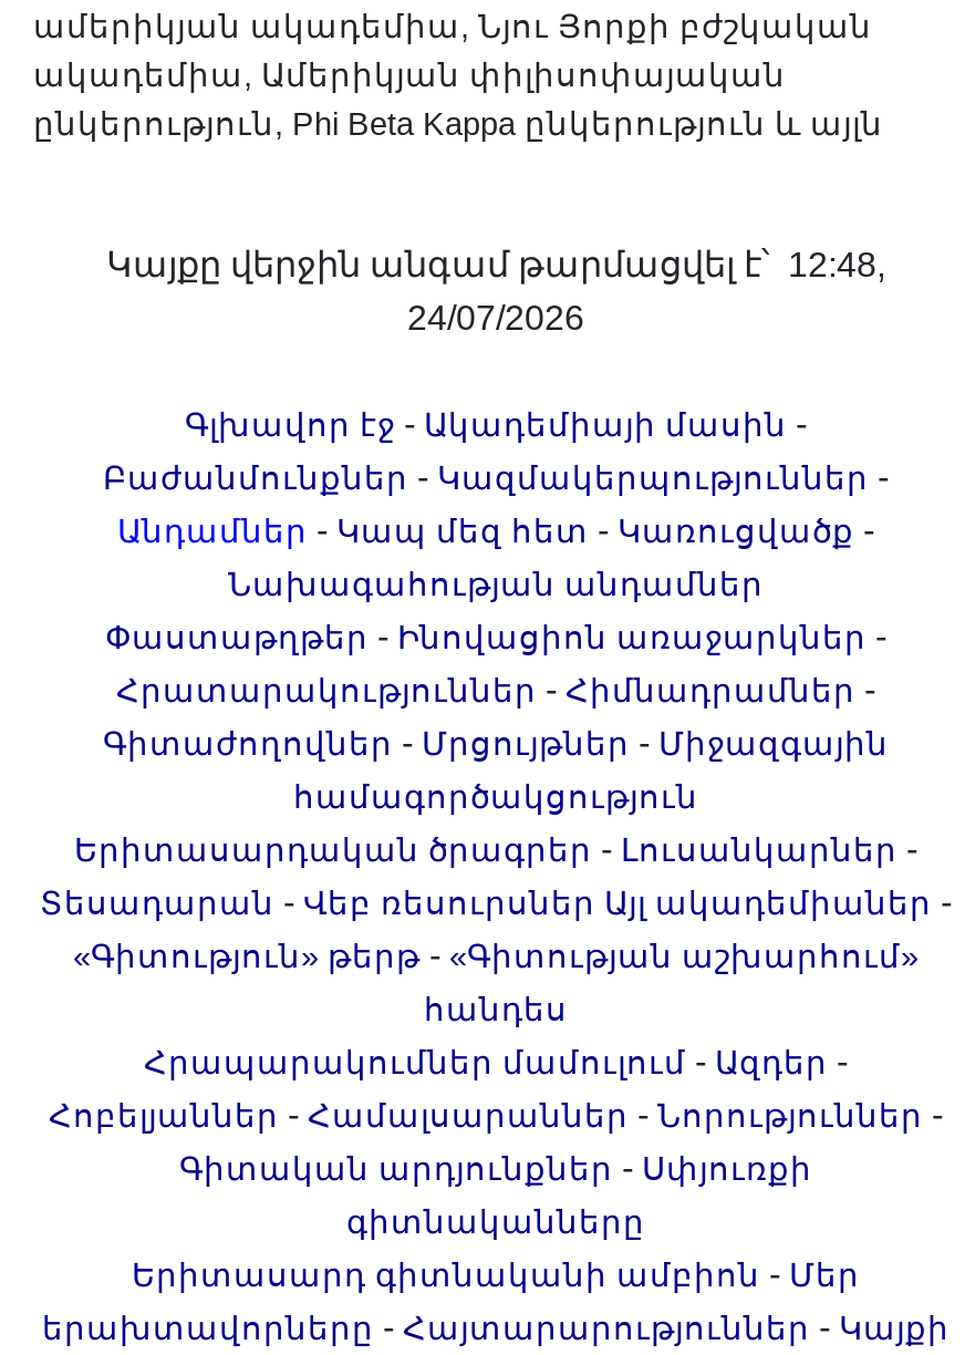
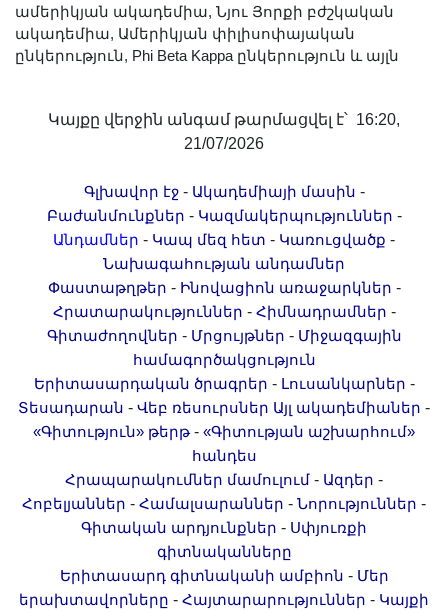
[106,246,885,283] Կայքը վերջին անգամ թարմացվել է՝ 12:48, -> [48,111,400,128] Կայքը վերջին անգամ թարմացվել է՝ 16:20,
[407,299,584,337] 24/07/2026 -> [184,135,264,152] 21/07/2026

